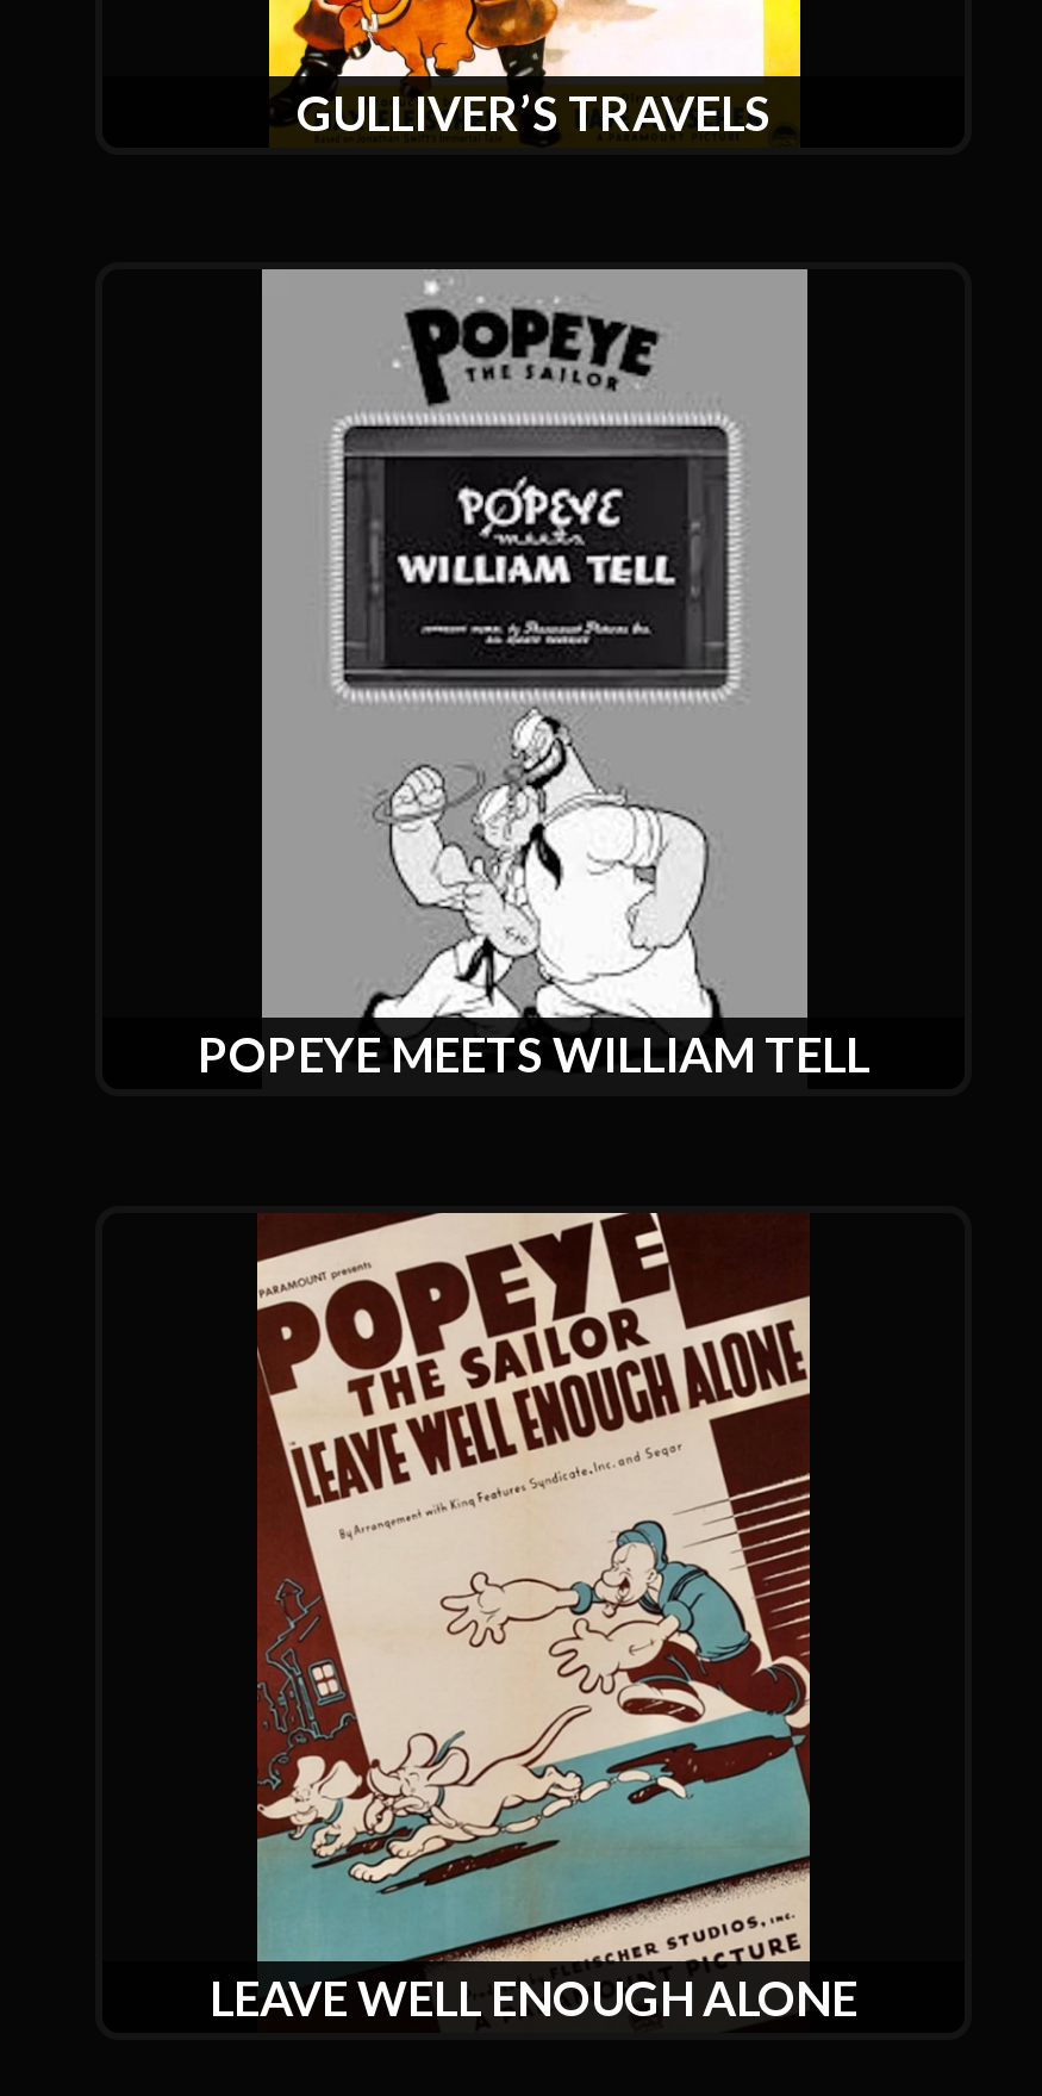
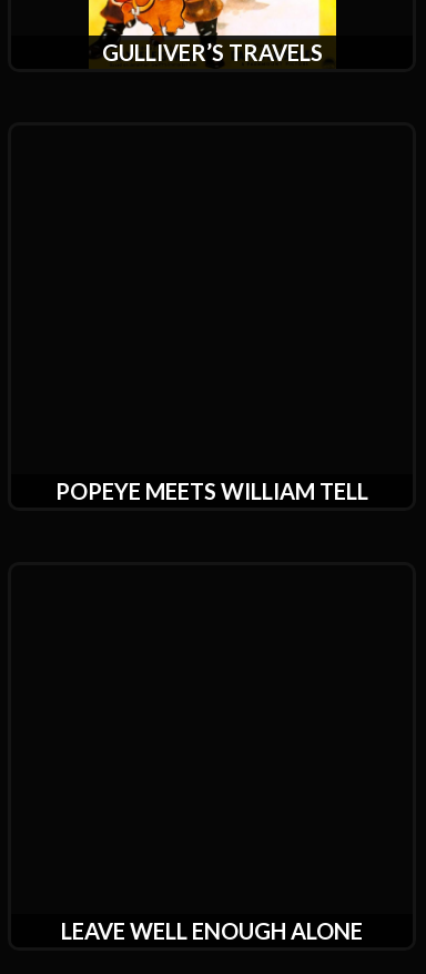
[260,267,810,1020] [image] -> none
[255,1211,812,1961] [image] -> none

